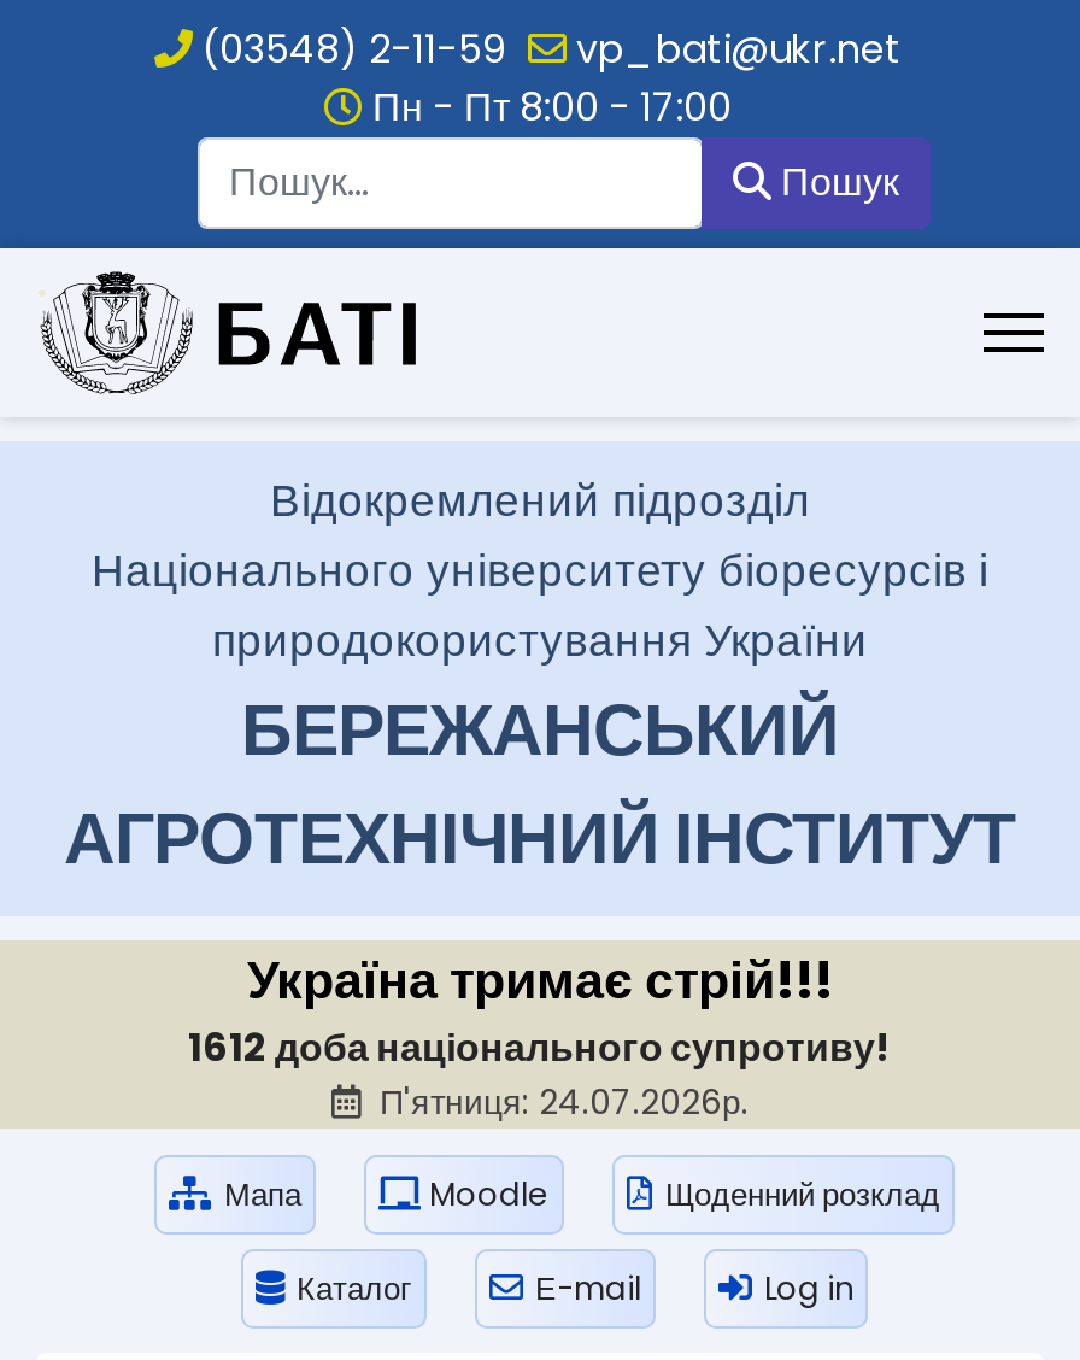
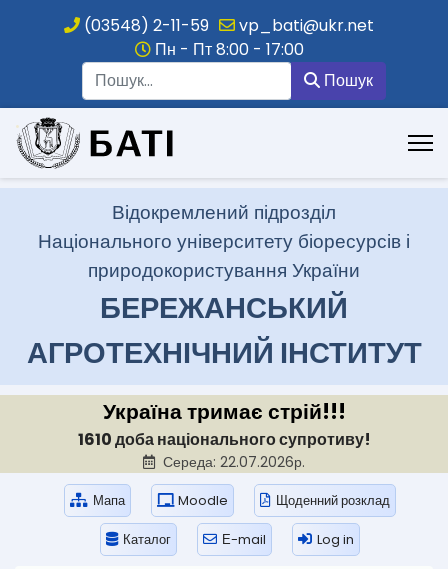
[188,1020,892,1126] 1612 доба національного супротиву! | П'ятниця: 24.07.2026р. -> [77,428,370,472] 1610 доба національного супротиву! | Середа: 22.07.2026р.

